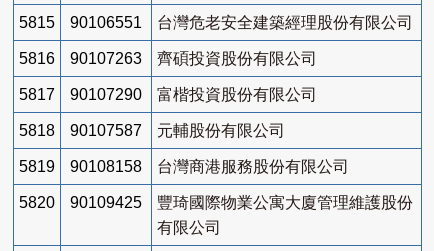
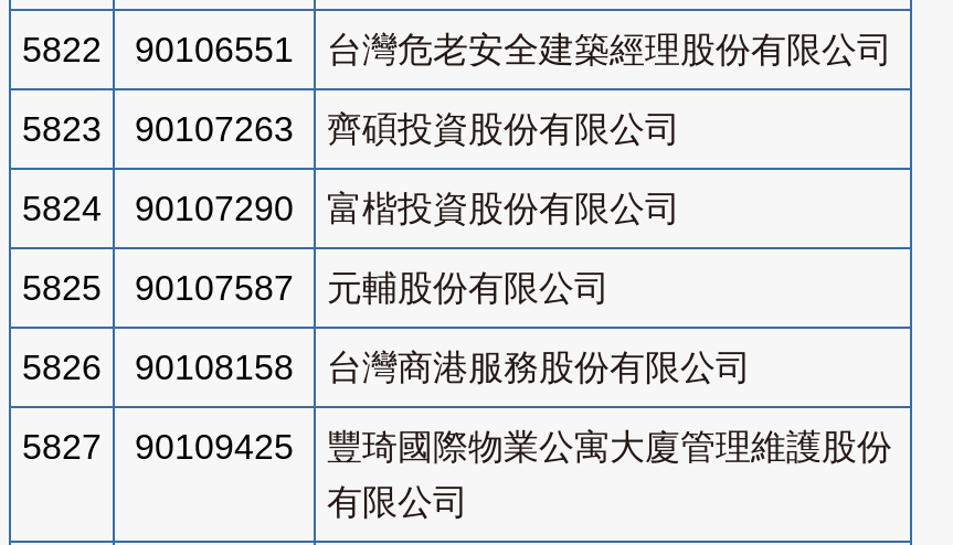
[19,14,413,31] 5815 90106551 台灣危老安全建築經理股份有限公司 -> [22,31,892,68] 5822 90106551 台灣危老安全建築經理股份有限公司
[19,50,317,67] 5816 90107263 齊碩投資股份有限公司 -> [22,110,680,148] 5823 90107263 齊碩投資股份有限公司
[19,86,317,103] 5817 90107290 富楷投資股份有限公司 -> [22,190,680,227] 5824 90107290 富楷投資股份有限公司
[19,122,285,139] 5818 90107587 元輔股份有限公司 -> [22,269,610,306] 5825 90107587 元輔股份有限公司
[19,158,349,175] 5819 90108158 台灣商港服務股份有限公司 -> [22,348,751,386] 5826 90108158 台灣商港服務股份有限公司
[19,194,413,211] 5820 90109425 豐琦國際物業公寓大廈管理維護股份 -> [22,428,892,465] 5827 90109425 豐琦國際物業公寓大廈管理維護股份

